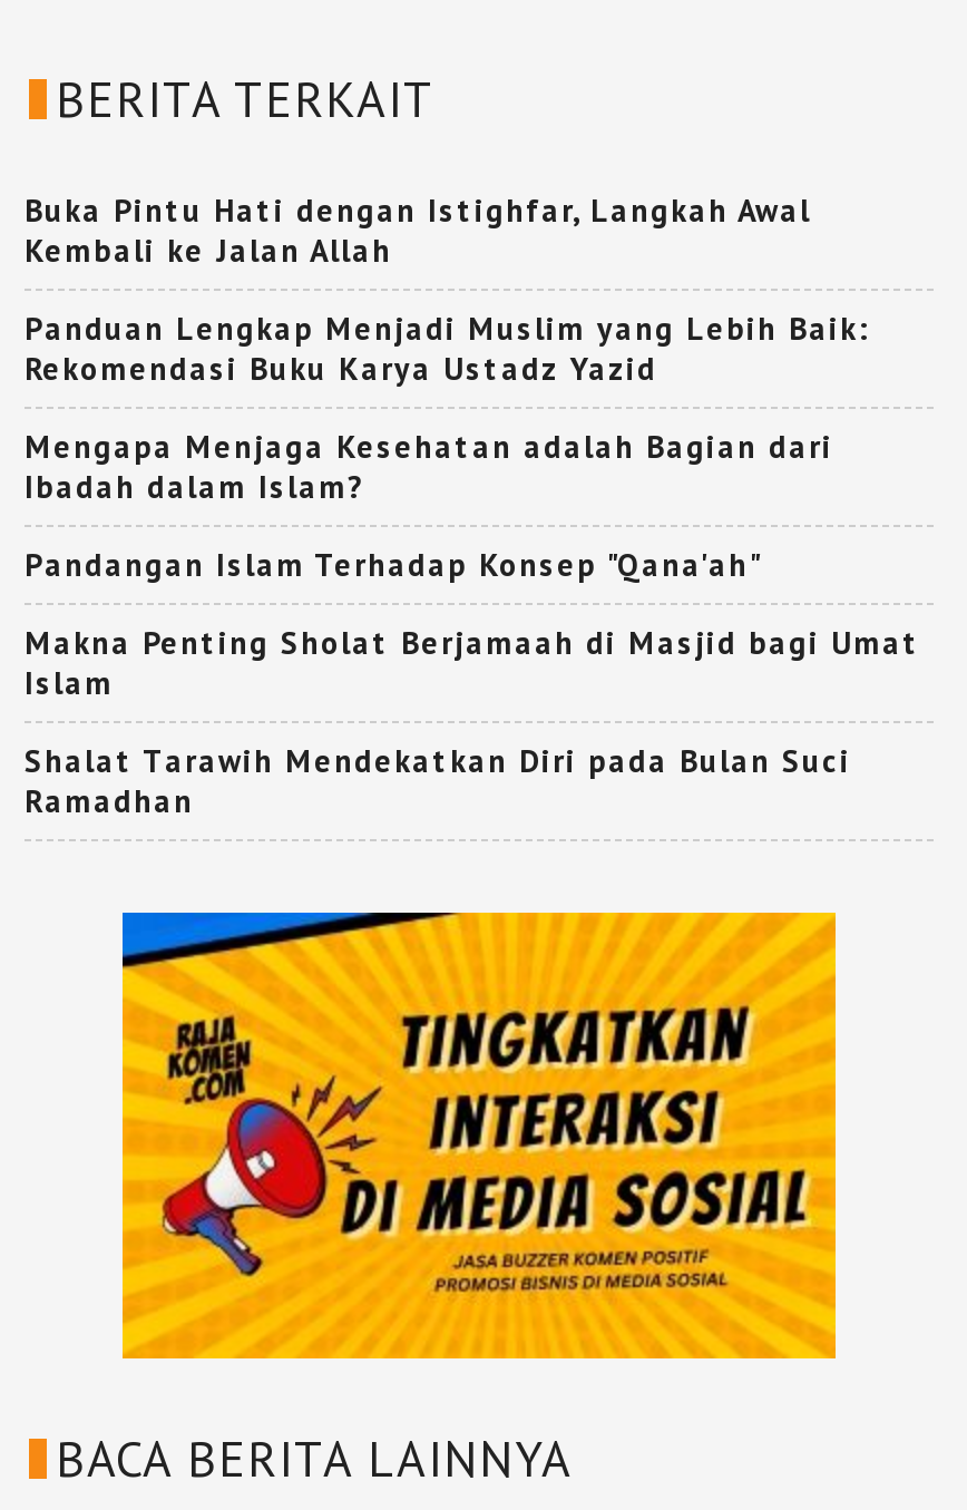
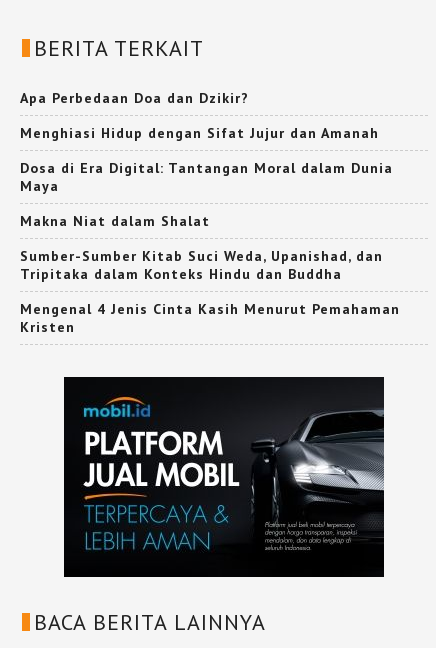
[25,191,811,271] Buka Pintu Hati dengan Istighfar, Langkah Awal | Kembali ke Jalan Allah -> [20,89,249,107] Apa Perbedaan Doa dan Dzikir?
[25,309,867,389] Panduan Lengkap Menjadi Muslim yang Lebih Baik: | Rekomendasi Buku Karya Ustadz Yazid -> [20,124,379,142] Menghiasi Hidup dengan Sifat Jujur dan Amanah
[25,427,833,507] Mengapa Menjaga Kesehatan adalah Bagian dari | Ibadah dalam Islam? -> [20,159,393,195] Dosa di Era Digital: Tantangan Moral dalam Dunia | Maya
[25,545,762,586] Pandangan Islam Terhadap Konsep "Qana'ah" -> [20,212,210,230] Makna Niat dalam Shalat
[25,623,920,704] Makna Penting Sholat Berjamaah di Masjid bagi Umat | Islam -> [20,247,383,283] Sumber-Sumber Kitab Suci Weda, Upanishad, dan | Tripitaka dalam Konteks Hindu dan Buddha
[25,742,851,822] Shalat Tarawih Mendekatkan Diri pada Bulan Suci | Ramadhan -> [20,300,400,336] Mengenal 4 Jenis Cinta Kasih Menurut Pemahaman | Kristen
[120,910,838,1361] [image] -> [63,376,385,578] [image]

